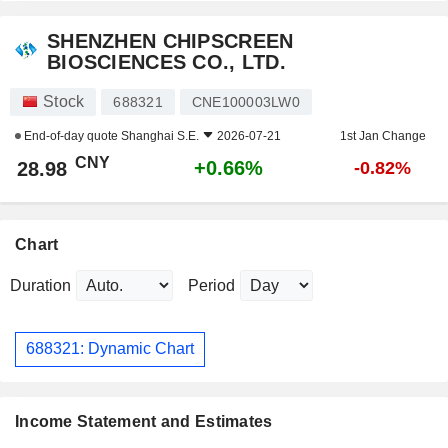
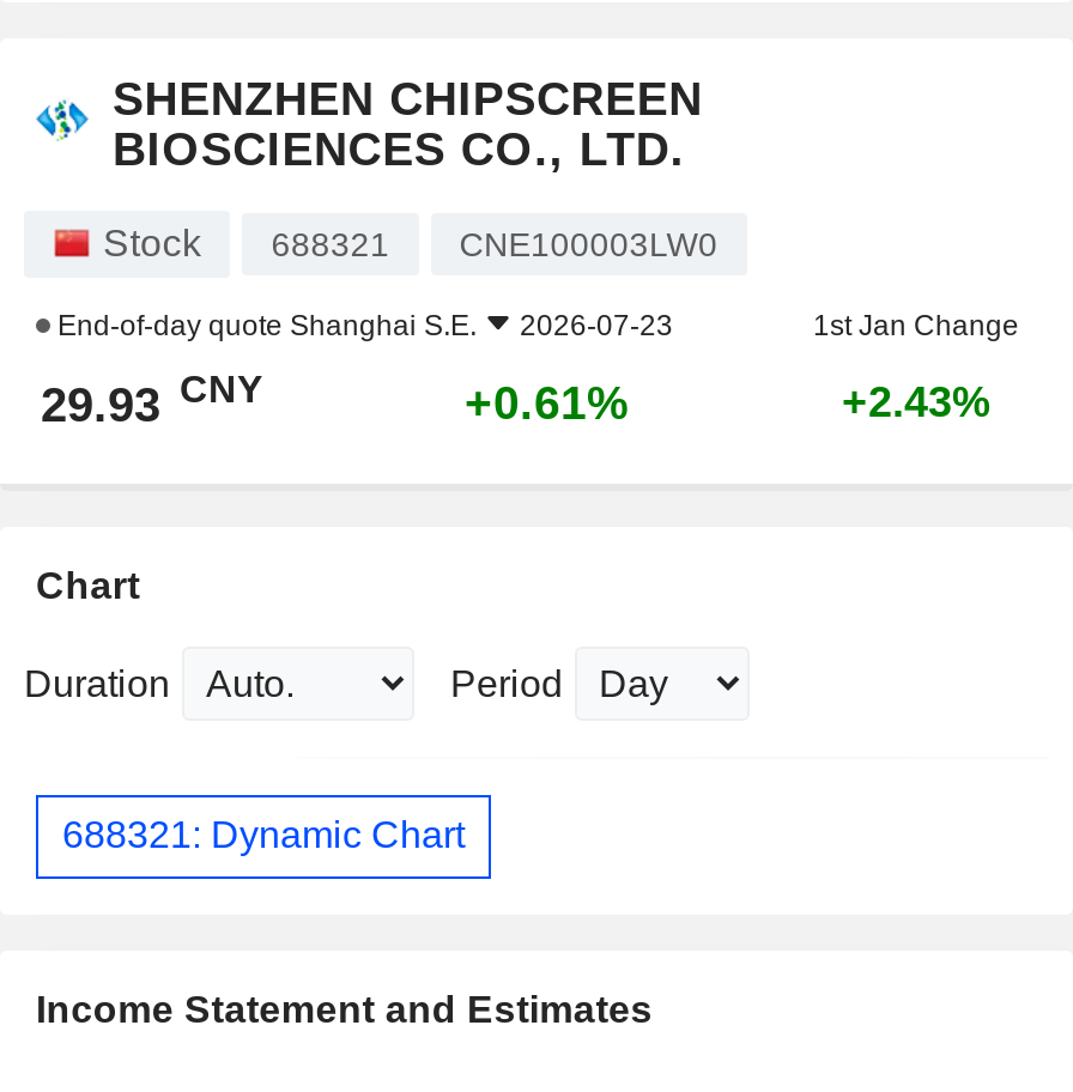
[21,129,281,143] End-of-day quote Shanghai S.E. 2026-07-21 -> [50,308,673,341] End-of-day quote Shanghai S.E. 2026-07-23
[17,154,110,180] 28.98 CNY -> [41,369,263,430] 29.93 CNY
[194,157,263,179] +0.66% -> [465,375,630,428] +0.61%
[354,158,411,178] -0.82% -> [842,377,990,425] +2.43%

